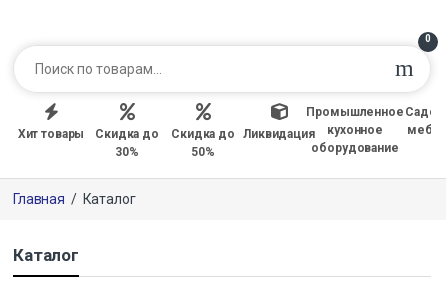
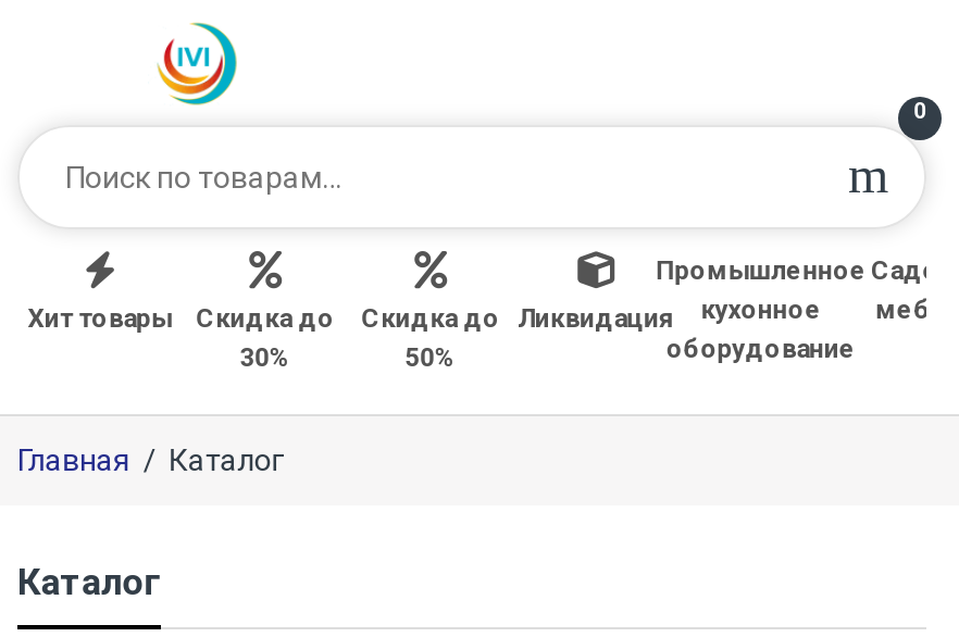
none -> [154,21,239,108] [image]

